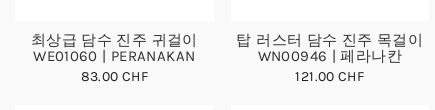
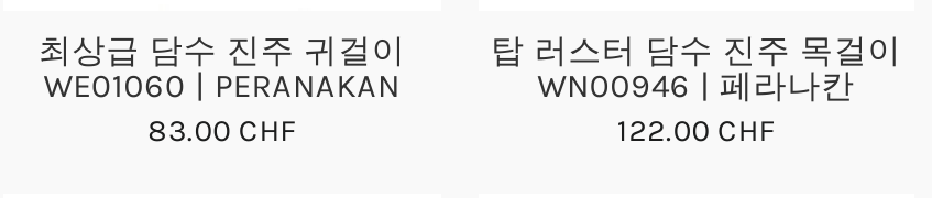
[295,67,364,84] 121.00 CHF -> [617,111,775,148] 122.00 CHF

